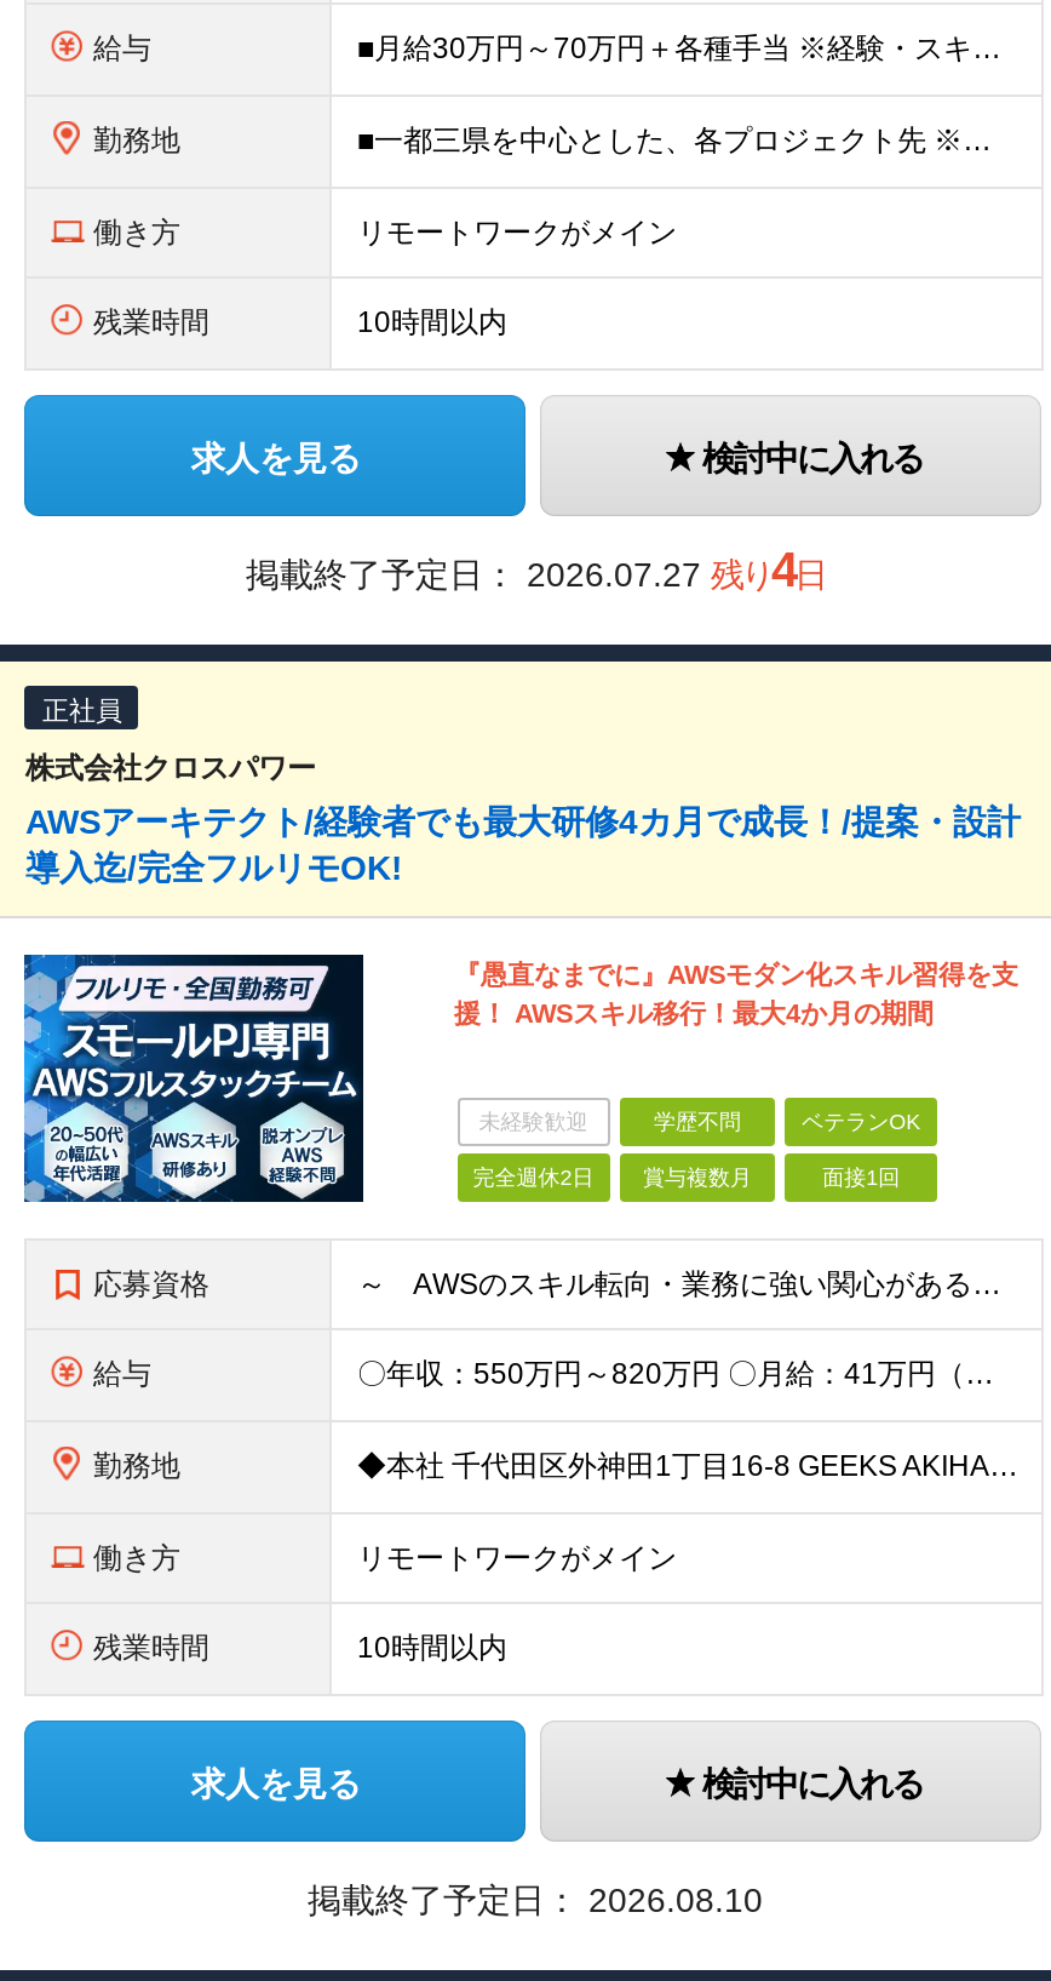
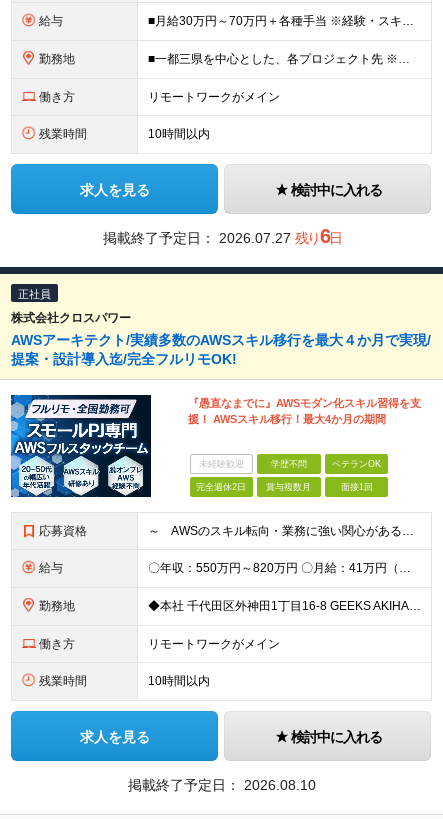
[246,543,825,596] 掲載終了予定日：2026.07.27 残り4日 -> [102,225,341,247] 掲載終了予定日：2026.07.27 残り6日
[25,802,1020,887] AWSアーキテクト/経験者でも最大研修4カ月で成長！/提案・設計 | 導入迄/完全フルリモOK! -> [11,332,431,367] AWSアーキテクト/実績多数のAWSスキル移行を最大４か月で実現/ | 提案・設計導入迄/完全フルリモOK!

